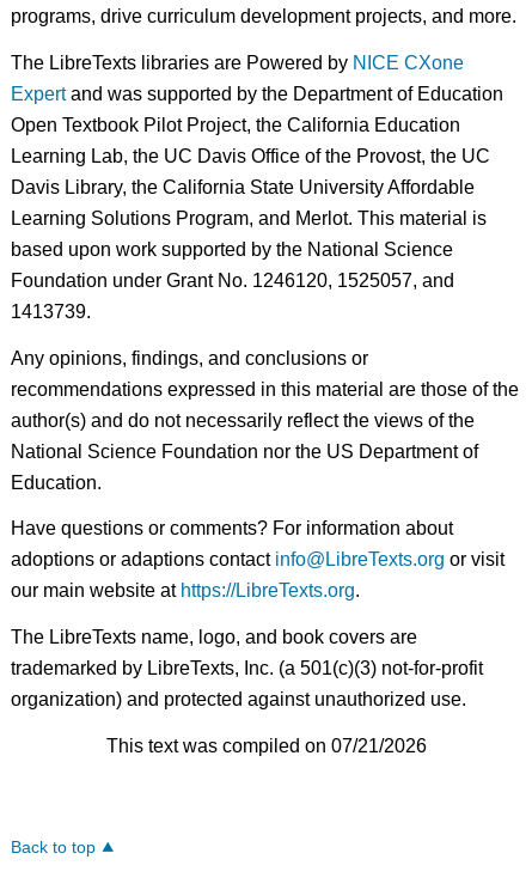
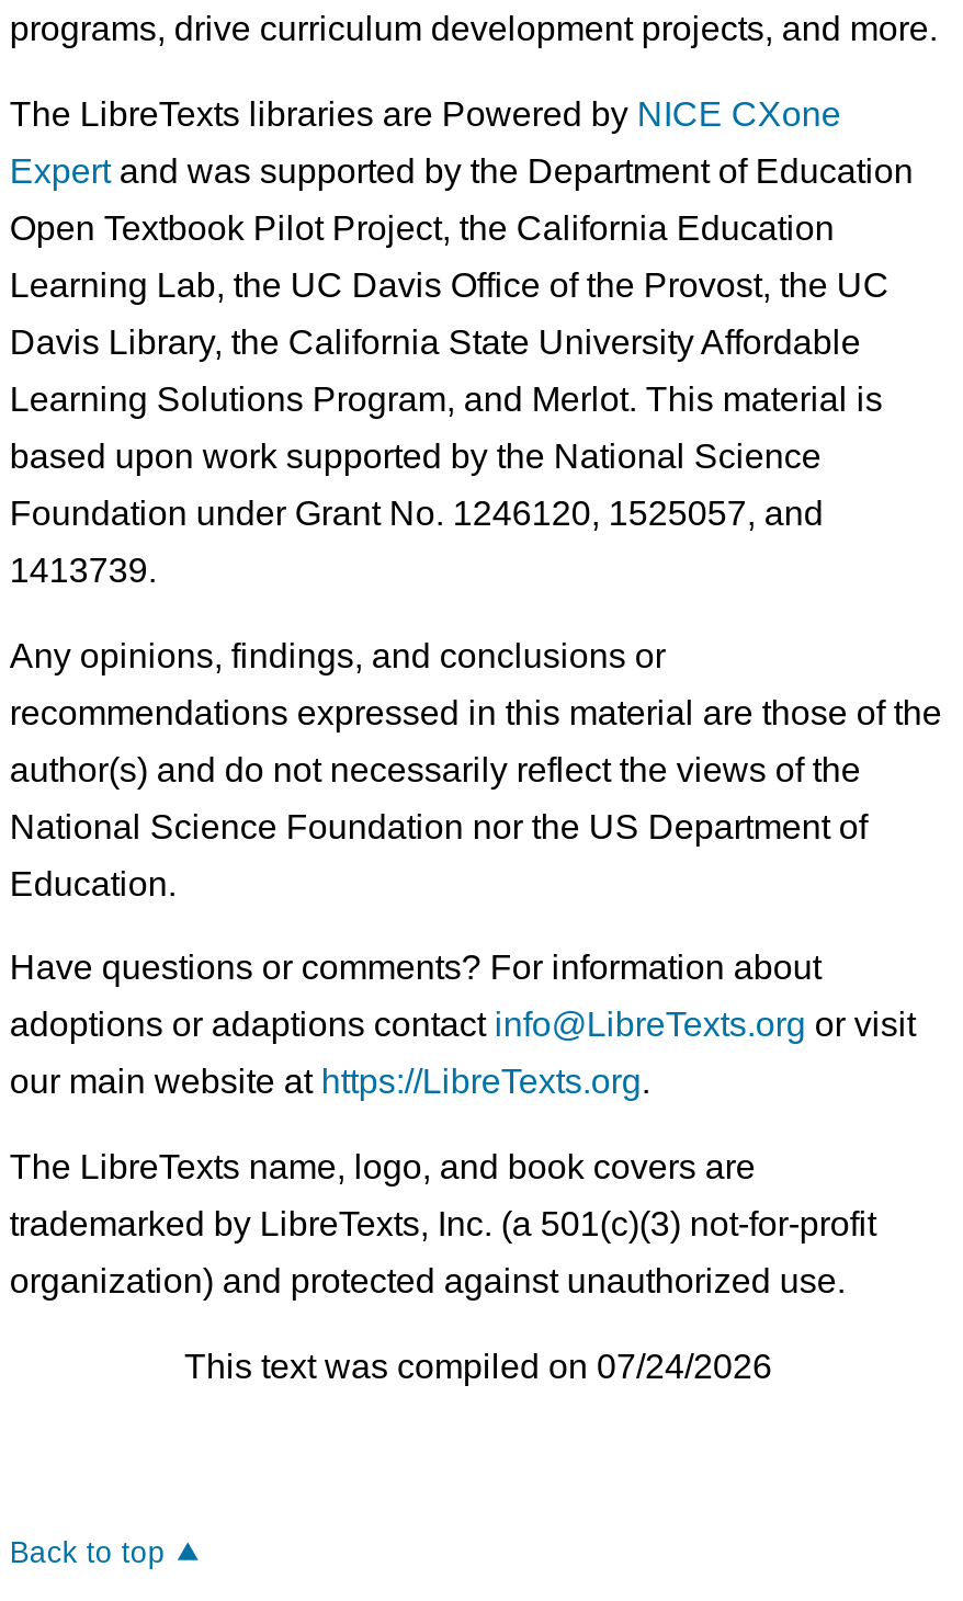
[106,736,427,756] This text was compiled on 07/21/2026 -> [184,1348,772,1385] This text was compiled on 07/24/2026

